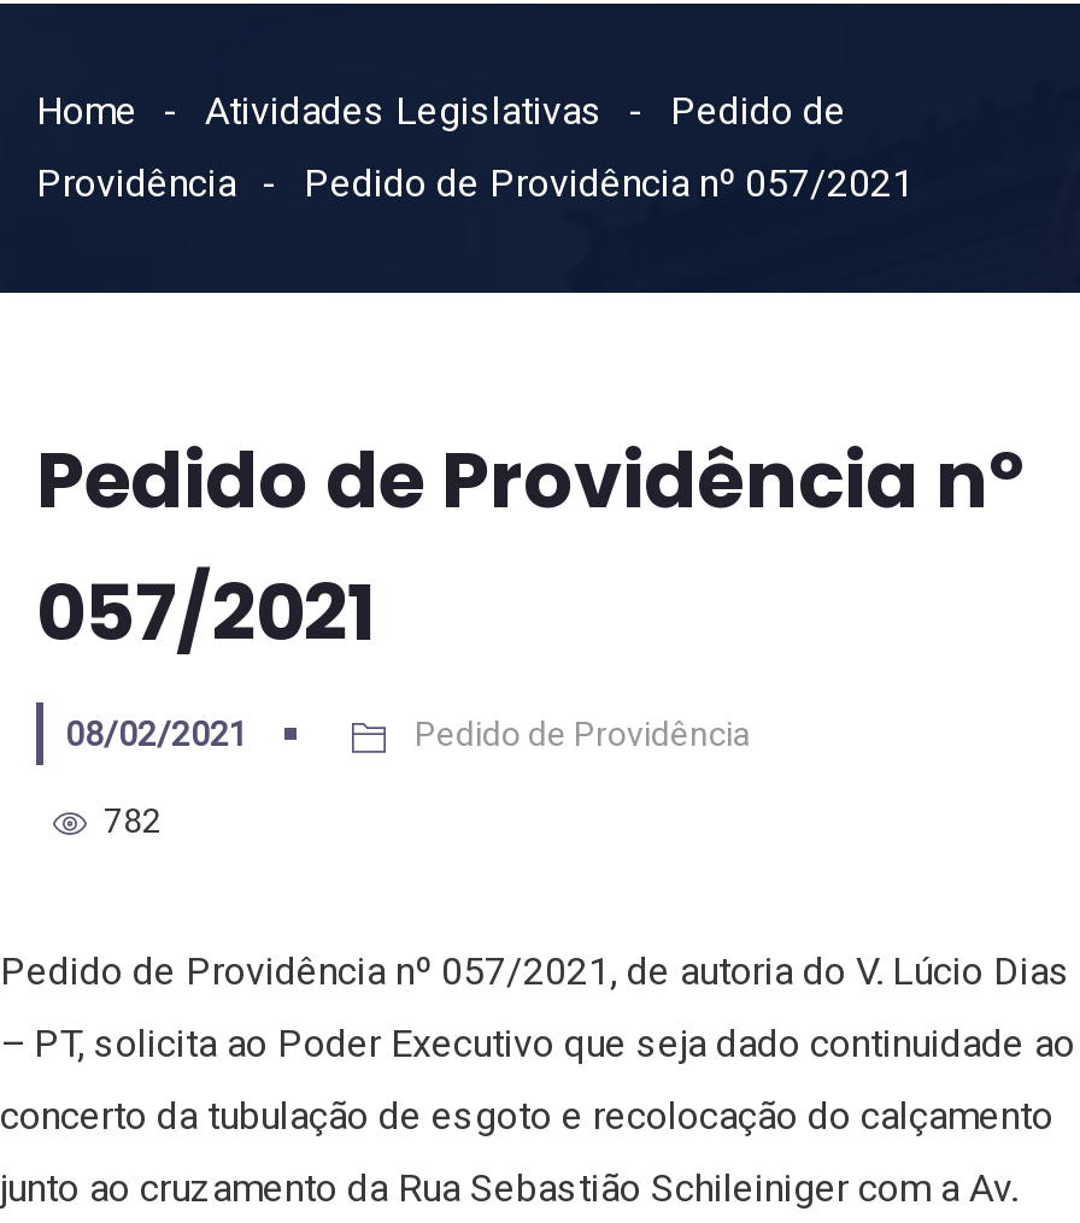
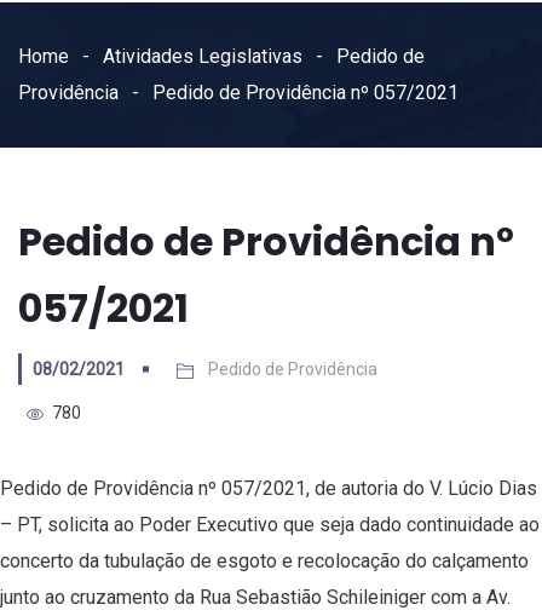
[104,801,162,840] 782 -> [52,403,81,422] 780

